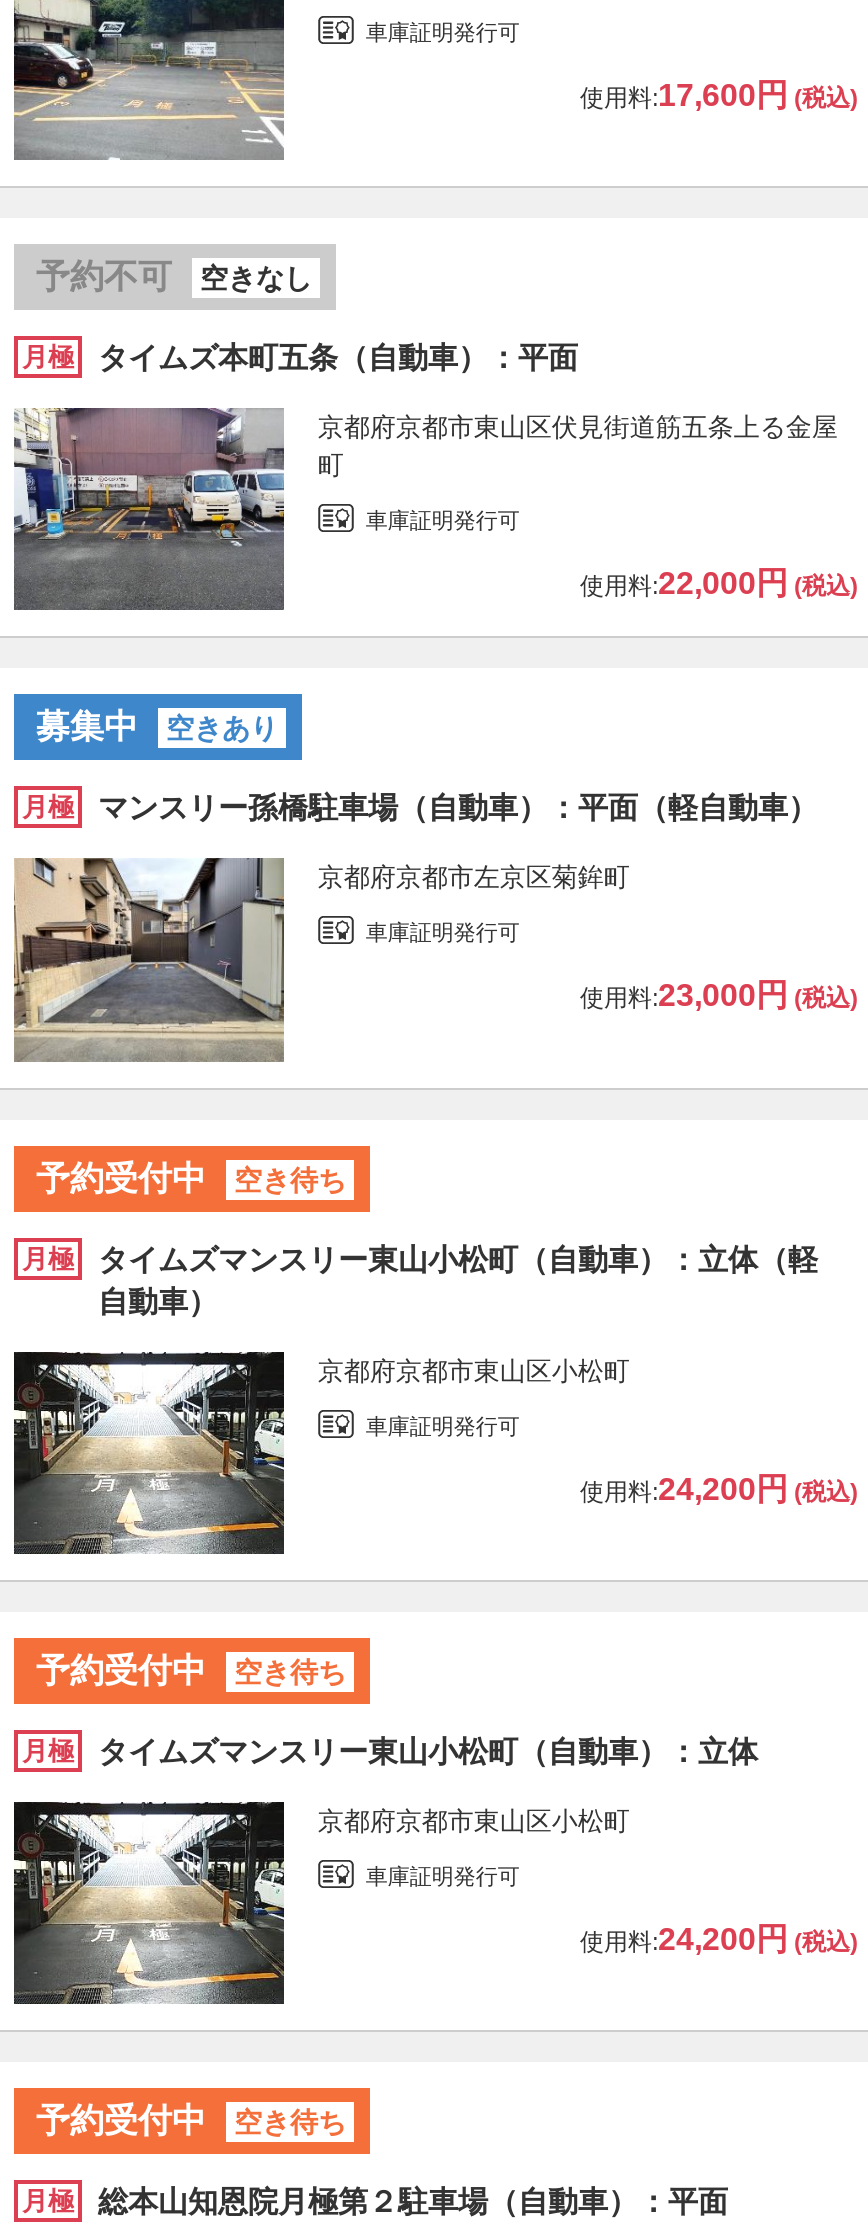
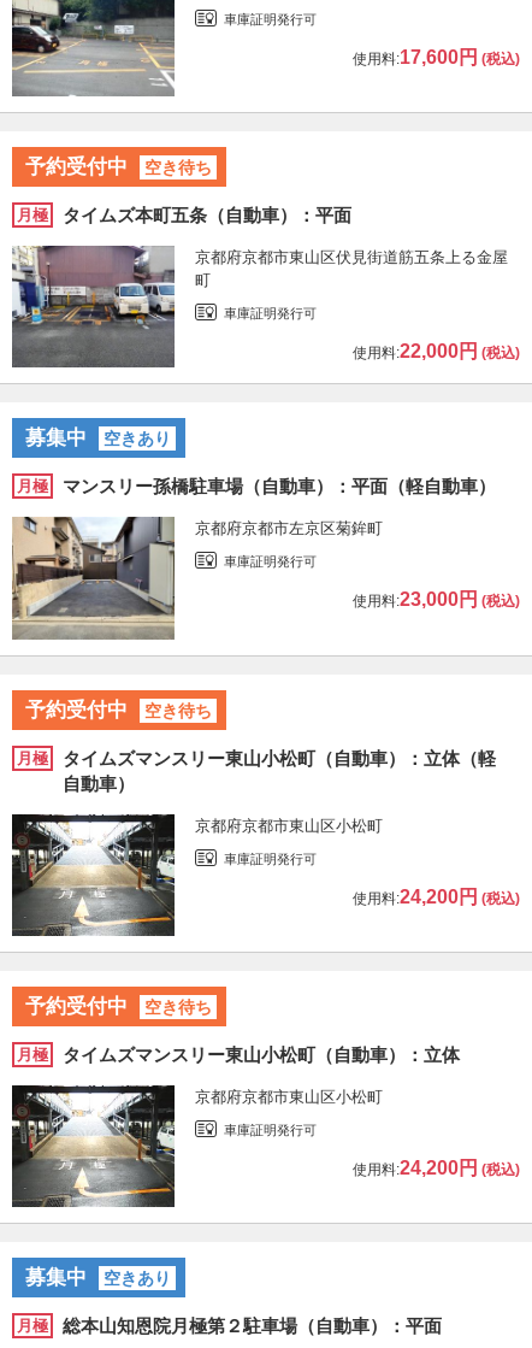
[36,258,312,296] 予約不可 | 空きなし -> [25,156,212,178] 予約受付中 | 空き待ち
[36,2102,346,2140] 予約受付中 | 空き待ち -> [25,1266,171,1289] 募集中 | 空きあり

